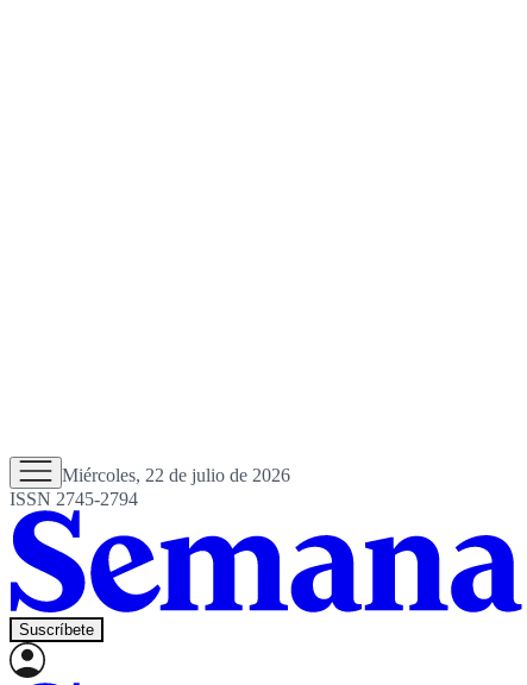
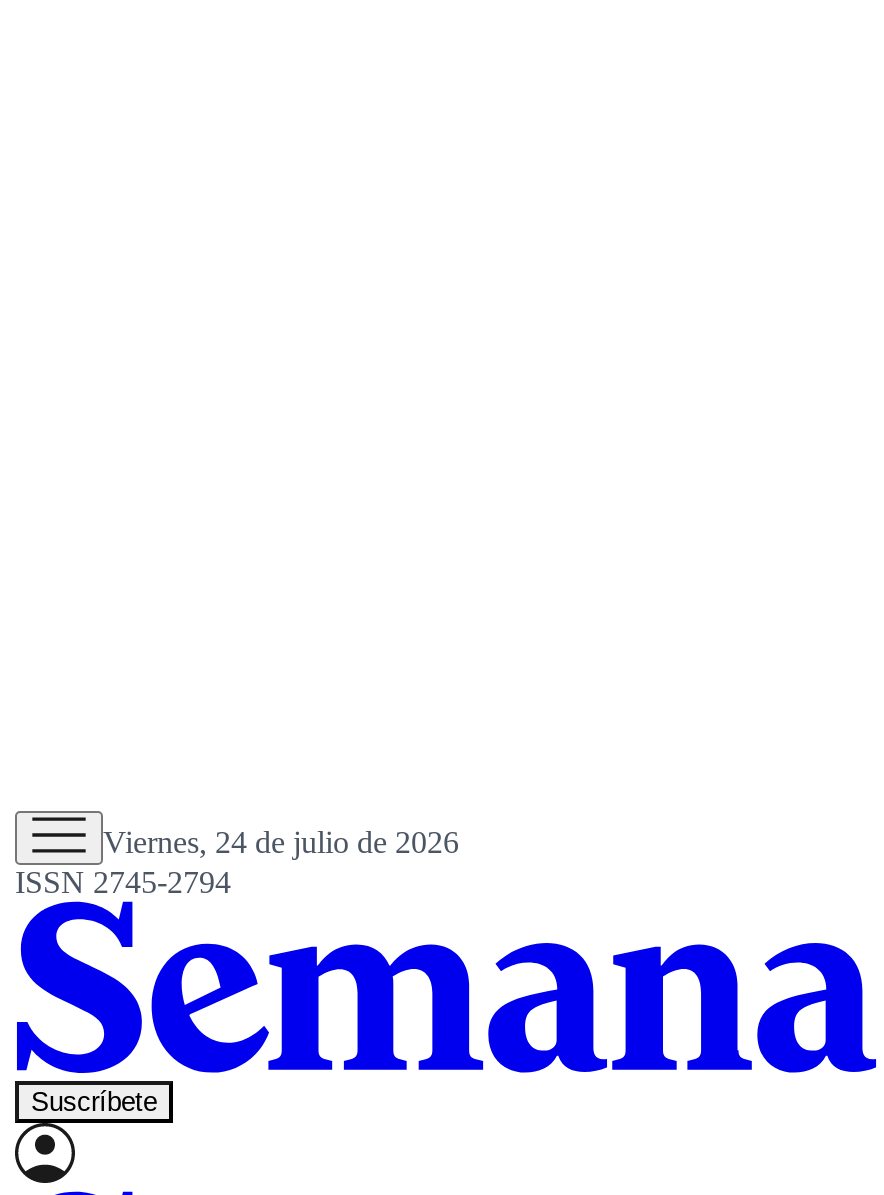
[62,465,290,485] Miércoles, 22 de julio de 2026 -> [103,825,459,859] Viernes, 24 de julio de 2026

